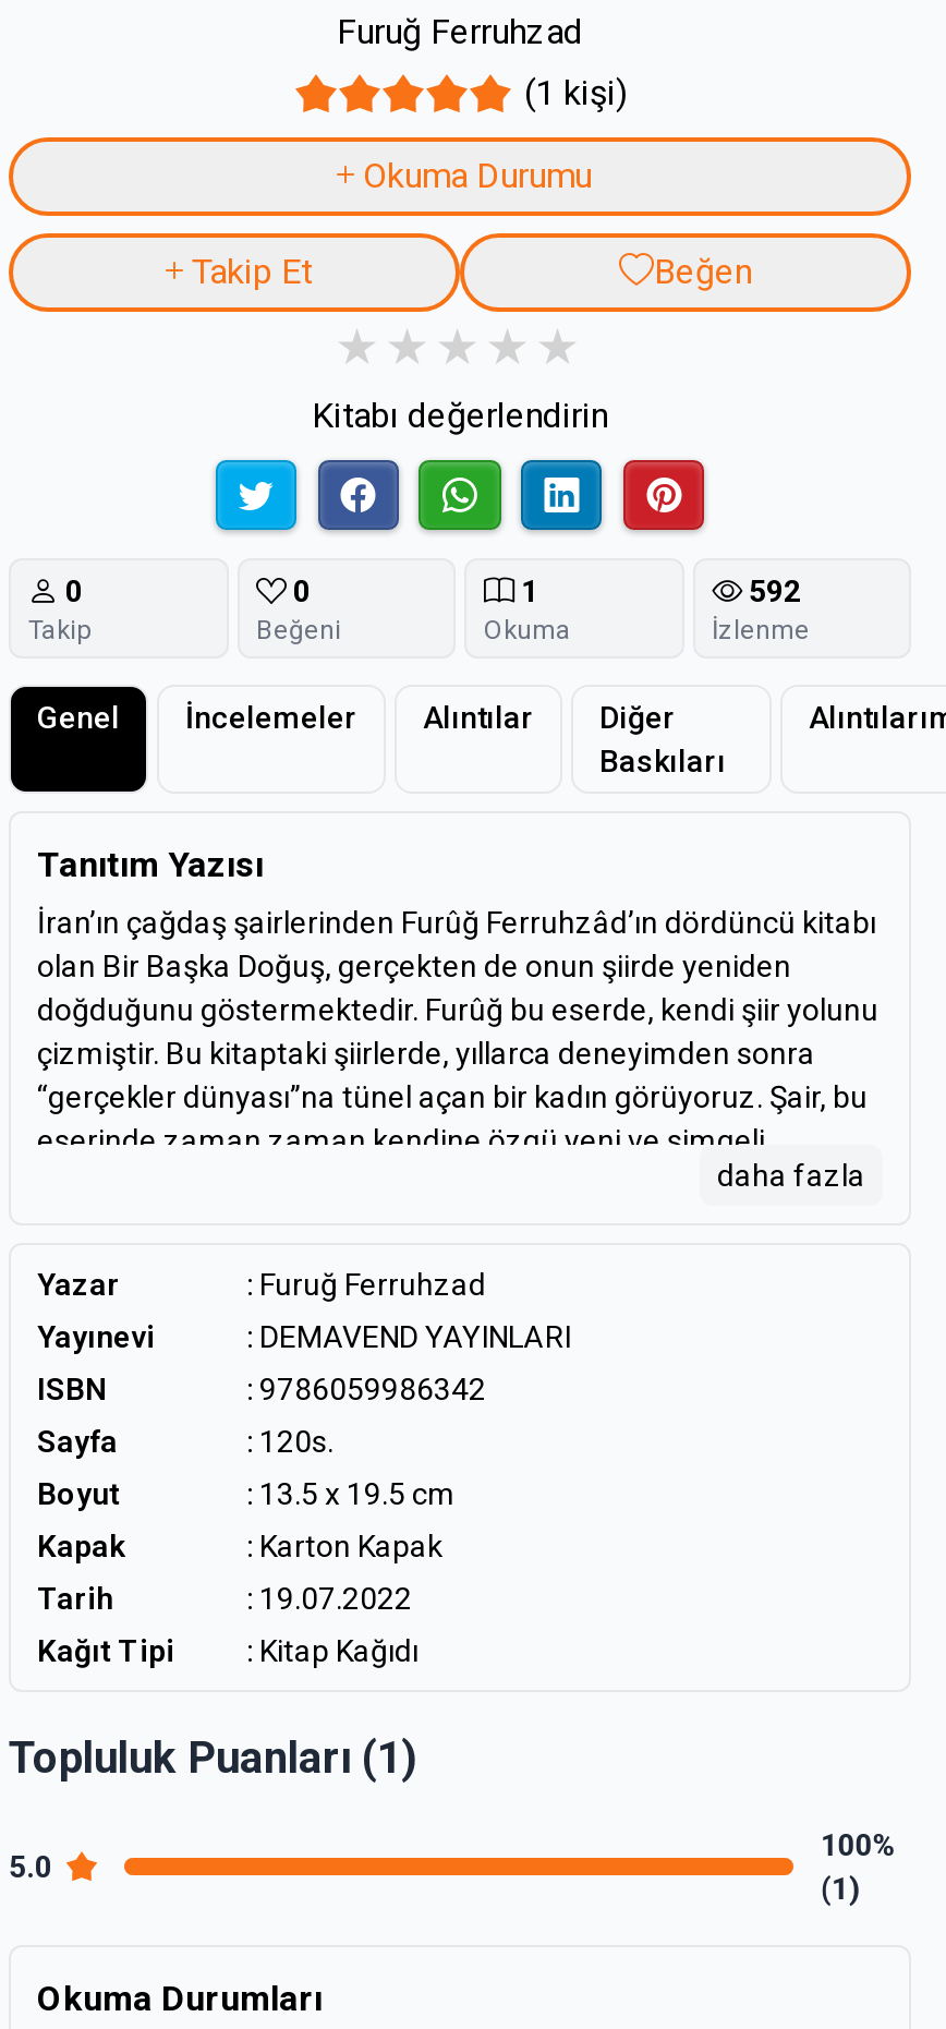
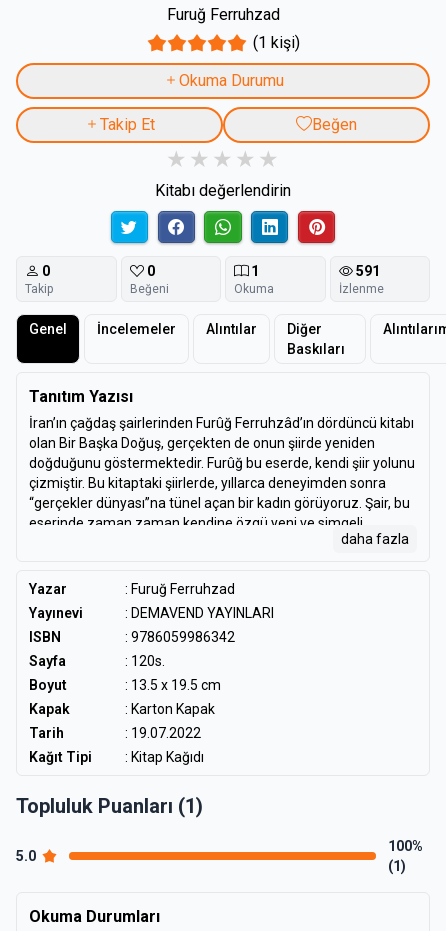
[742,573,801,608] 592 -> [352,263,379,279] 591

